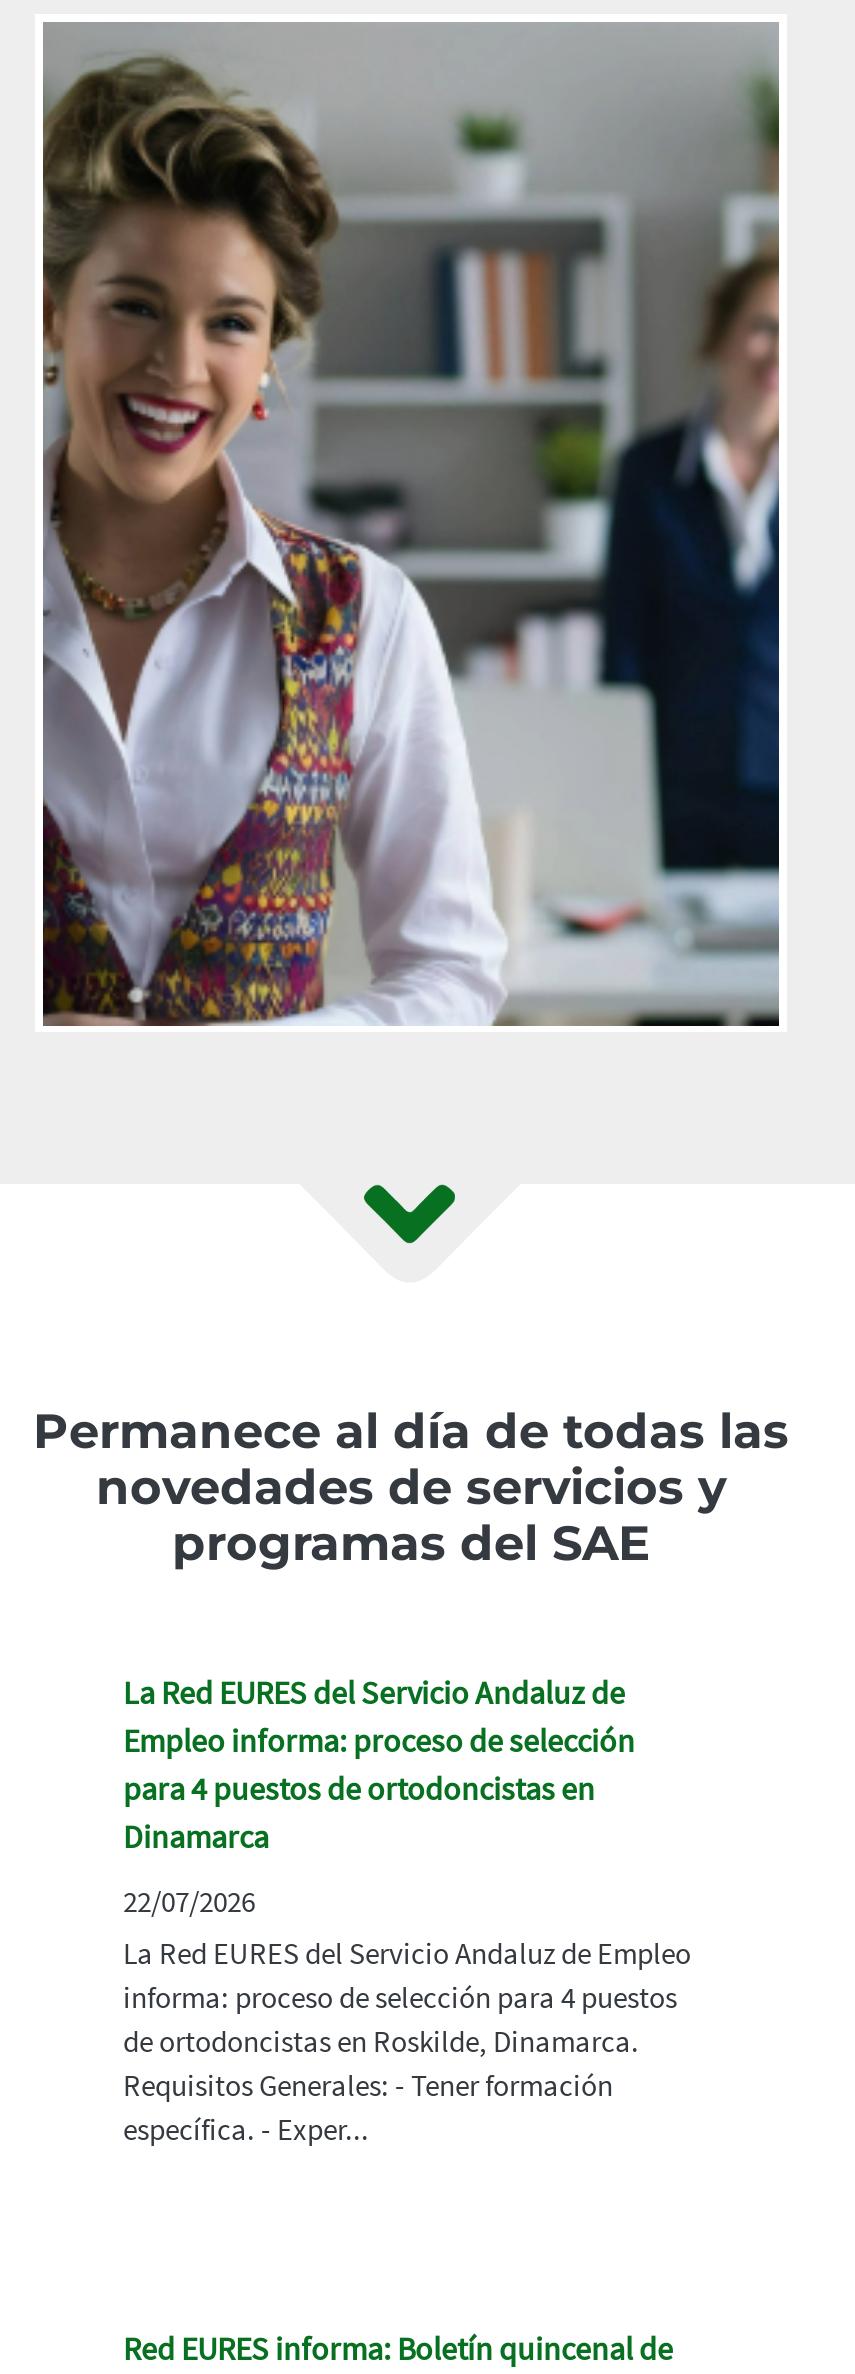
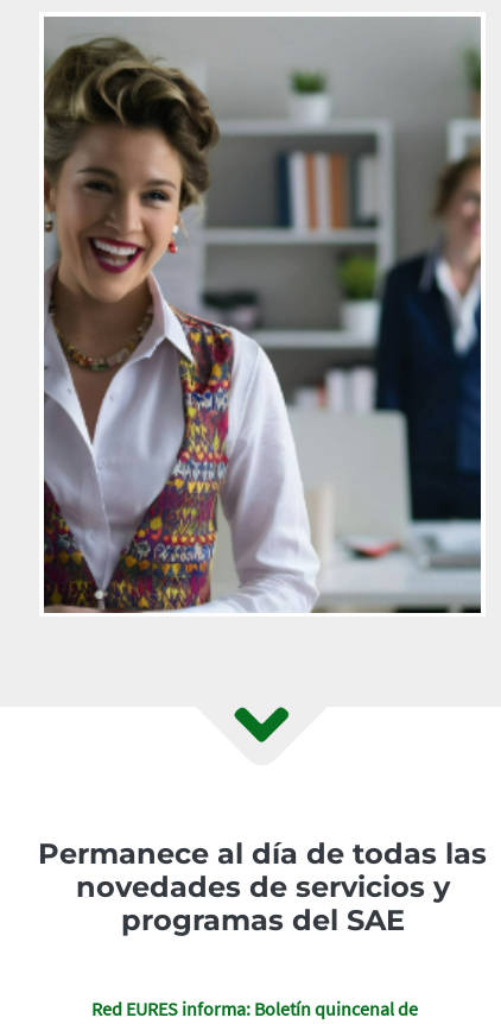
[123,1672,691,2148] La Red EURES del Servicio Andaluz de | Empleo informa: proceso de selección | para 4 puestos de ortodoncistas en | Dinamarca | 22/07/2026 | La Red EURES del Servicio Andaluz de Empleo | informa: proceso de selección para 4 puestos | de ortodoncistas en Roskilde, Dinamarca. | Requisitos Generales: - Tener formación | específica. - Exper... -> none

